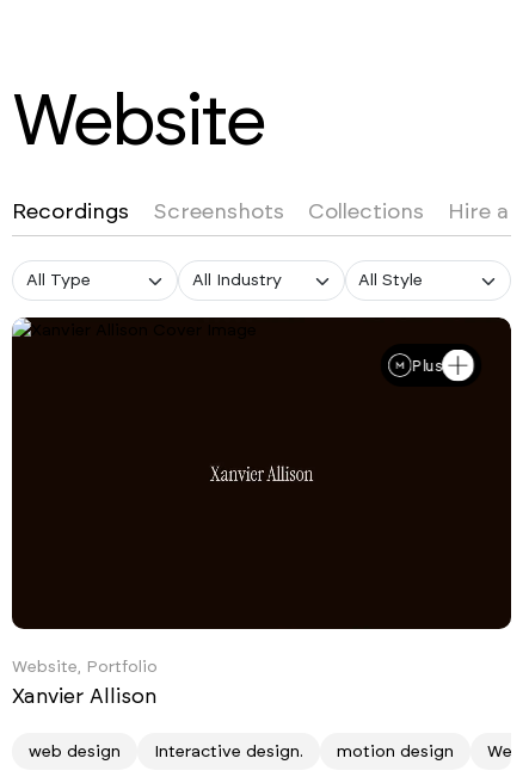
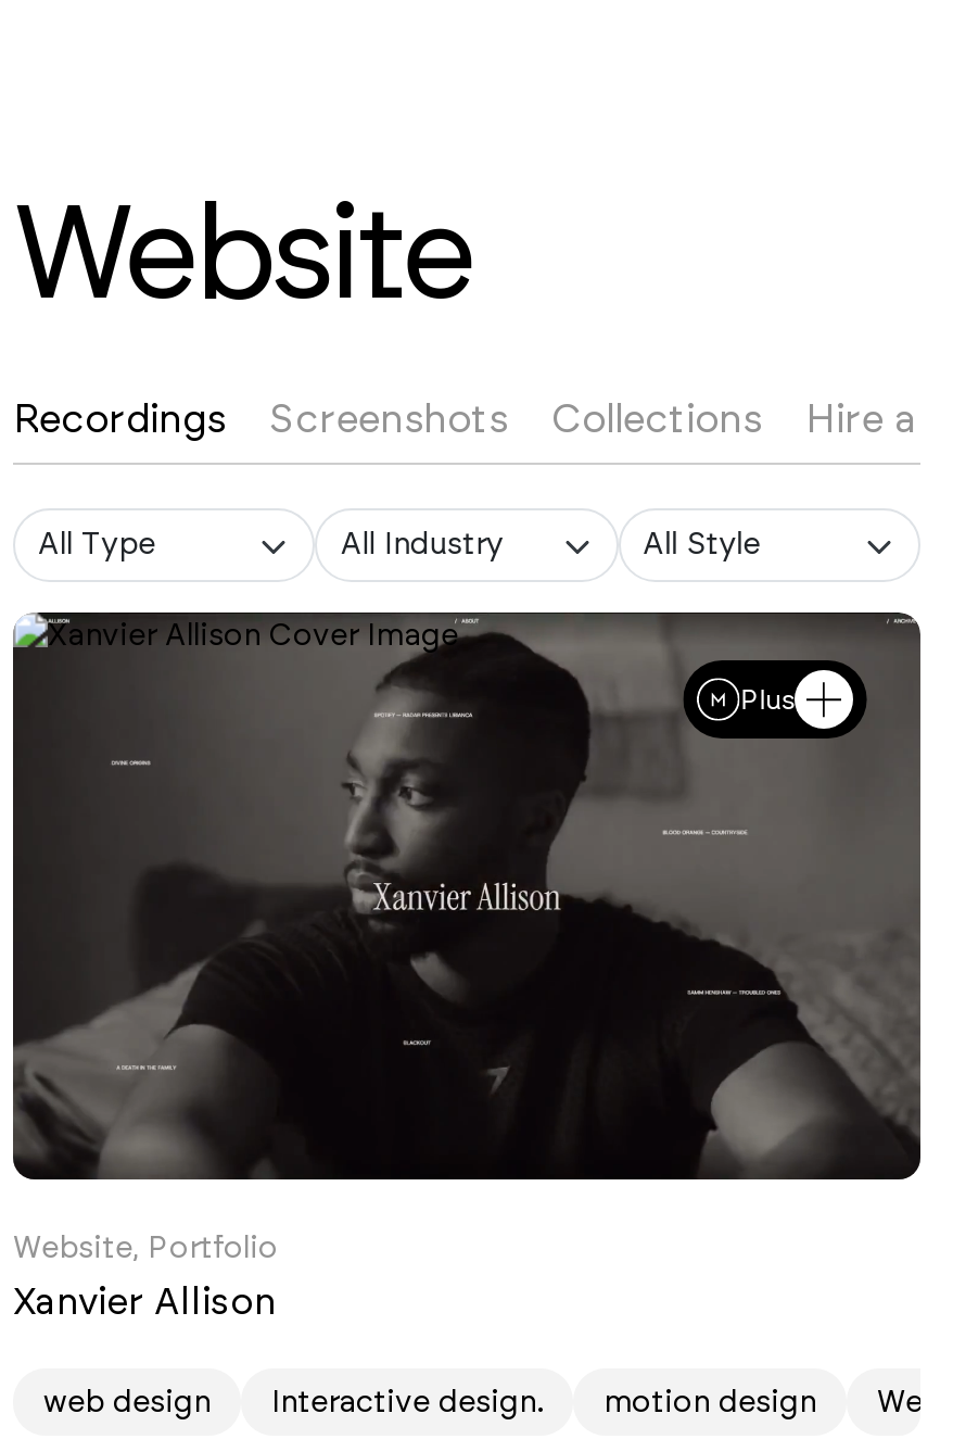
none -> [13,613,920,1179] [image]

